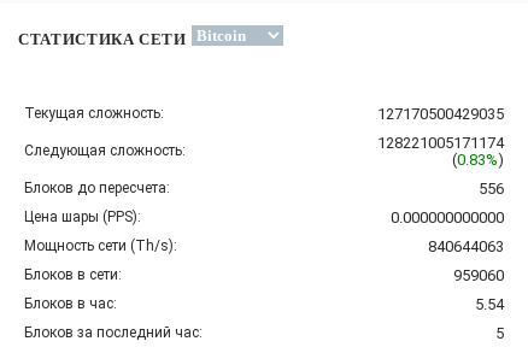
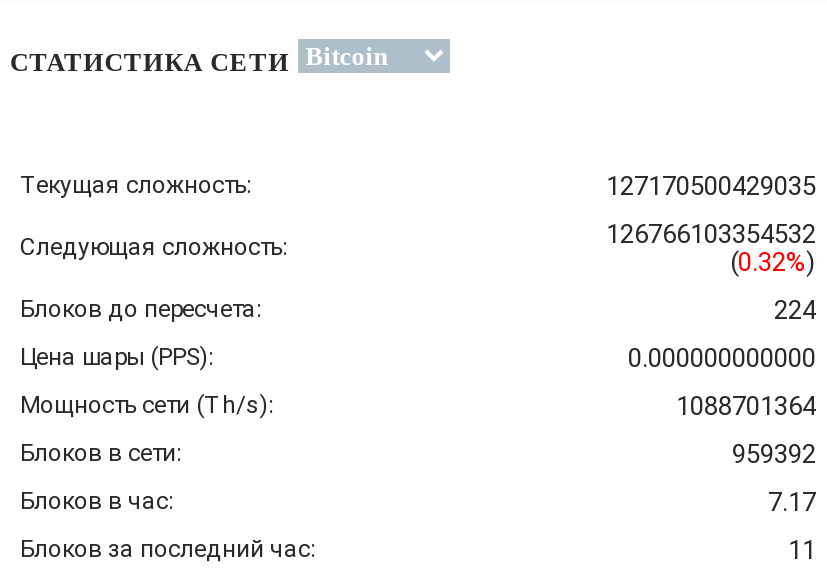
[377,133,504,151] 128221005171174 -> [606,218,816,248] 126766103354532
[452,150,504,168] (0.83%) -> [730,246,816,276] (0.32%)
[479,179,504,197] 556 -> [774,294,816,324] 224
[428,237,504,255] 840644063 -> [676,390,816,420] 1088701364
[453,266,504,284] 959060 -> [732,438,816,468] 959392
[475,295,504,313] 5.54 -> [768,486,816,516] 7.17
[495,324,504,342] 5 -> [788,534,816,564] 11

